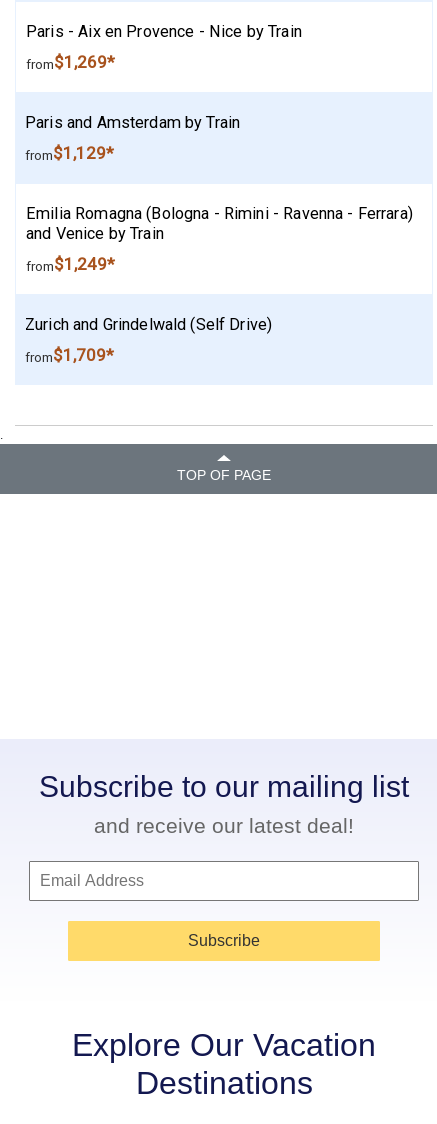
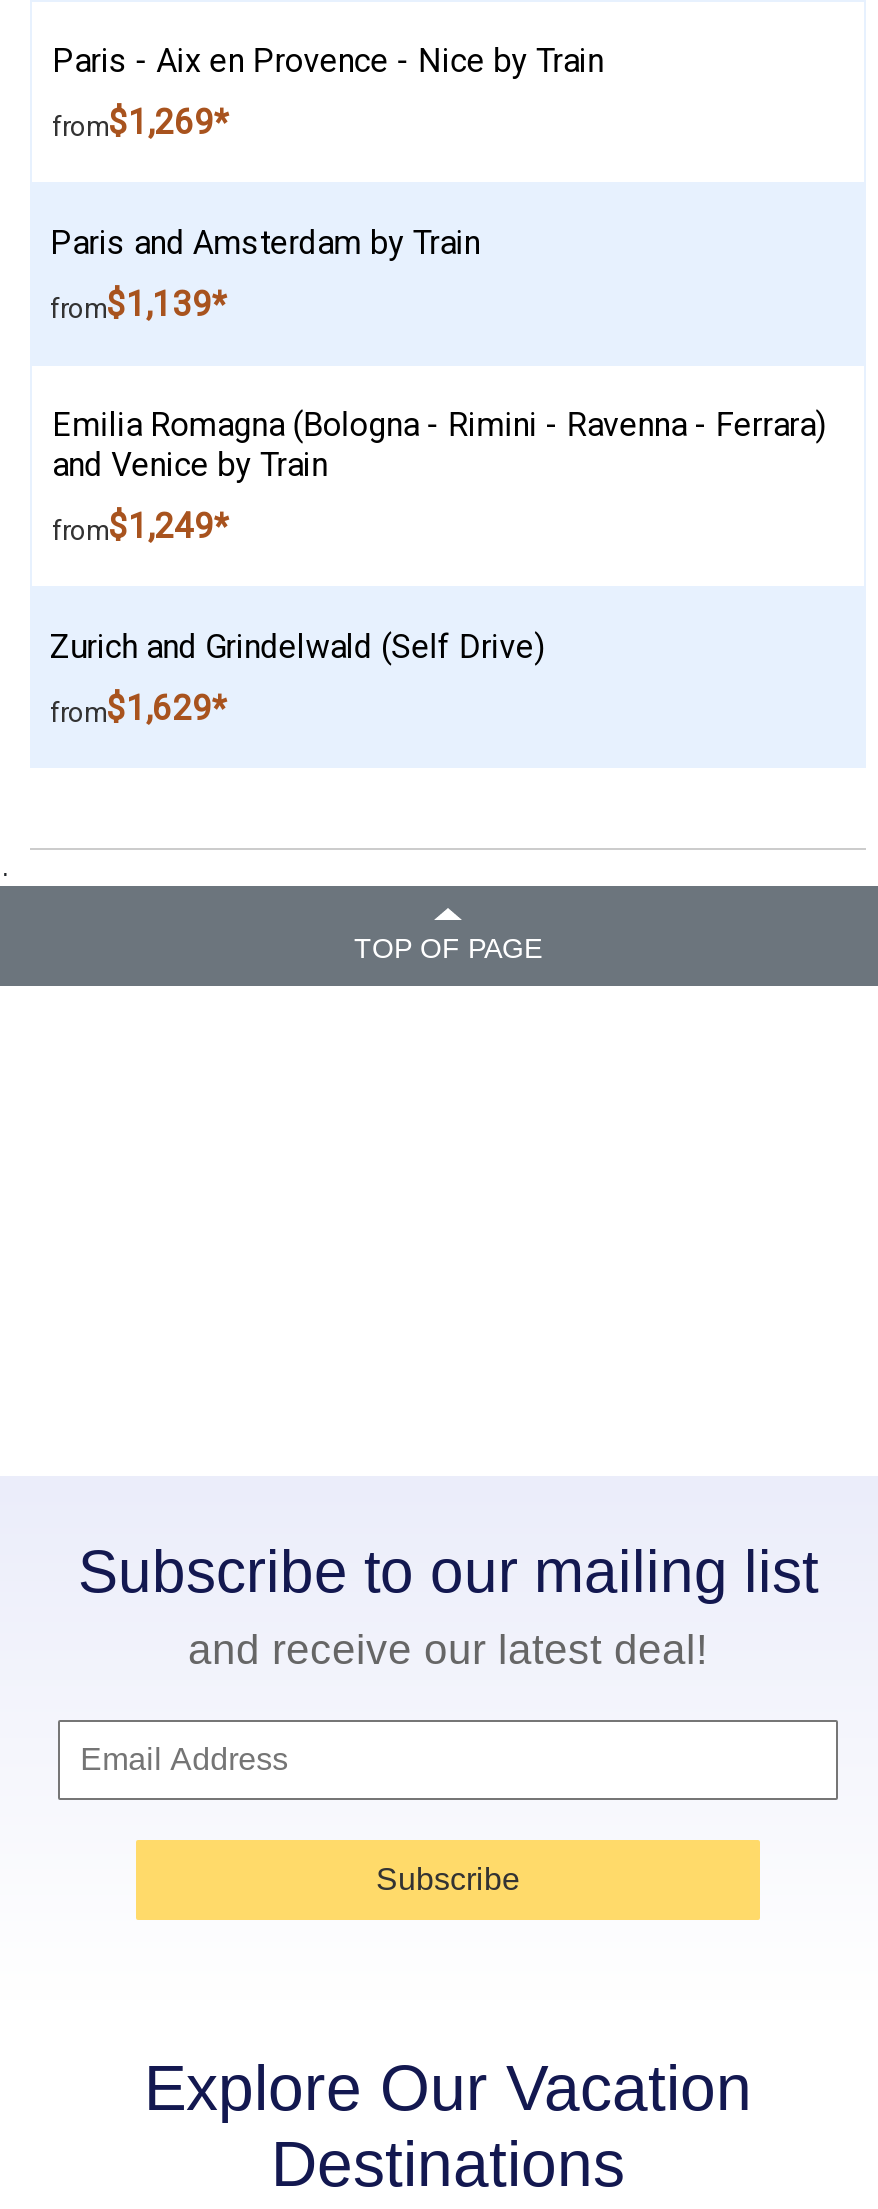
[25,143,114,163] from$1,129* -> [50,284,228,324] from$1,139*
[25,345,114,365] from$1,709* -> [50,688,228,728] from$1,629*

